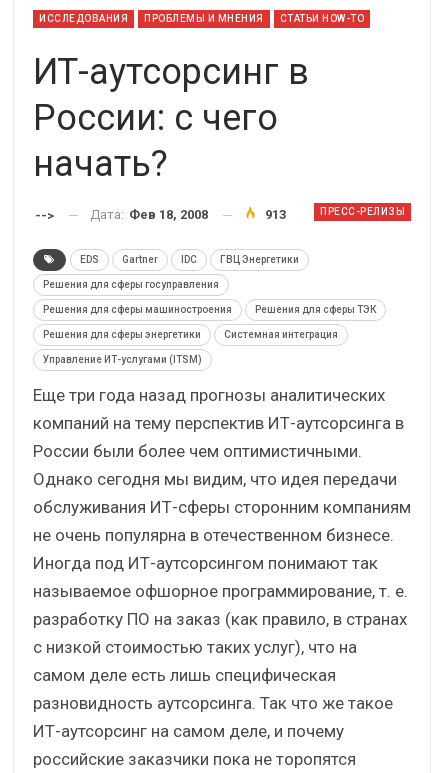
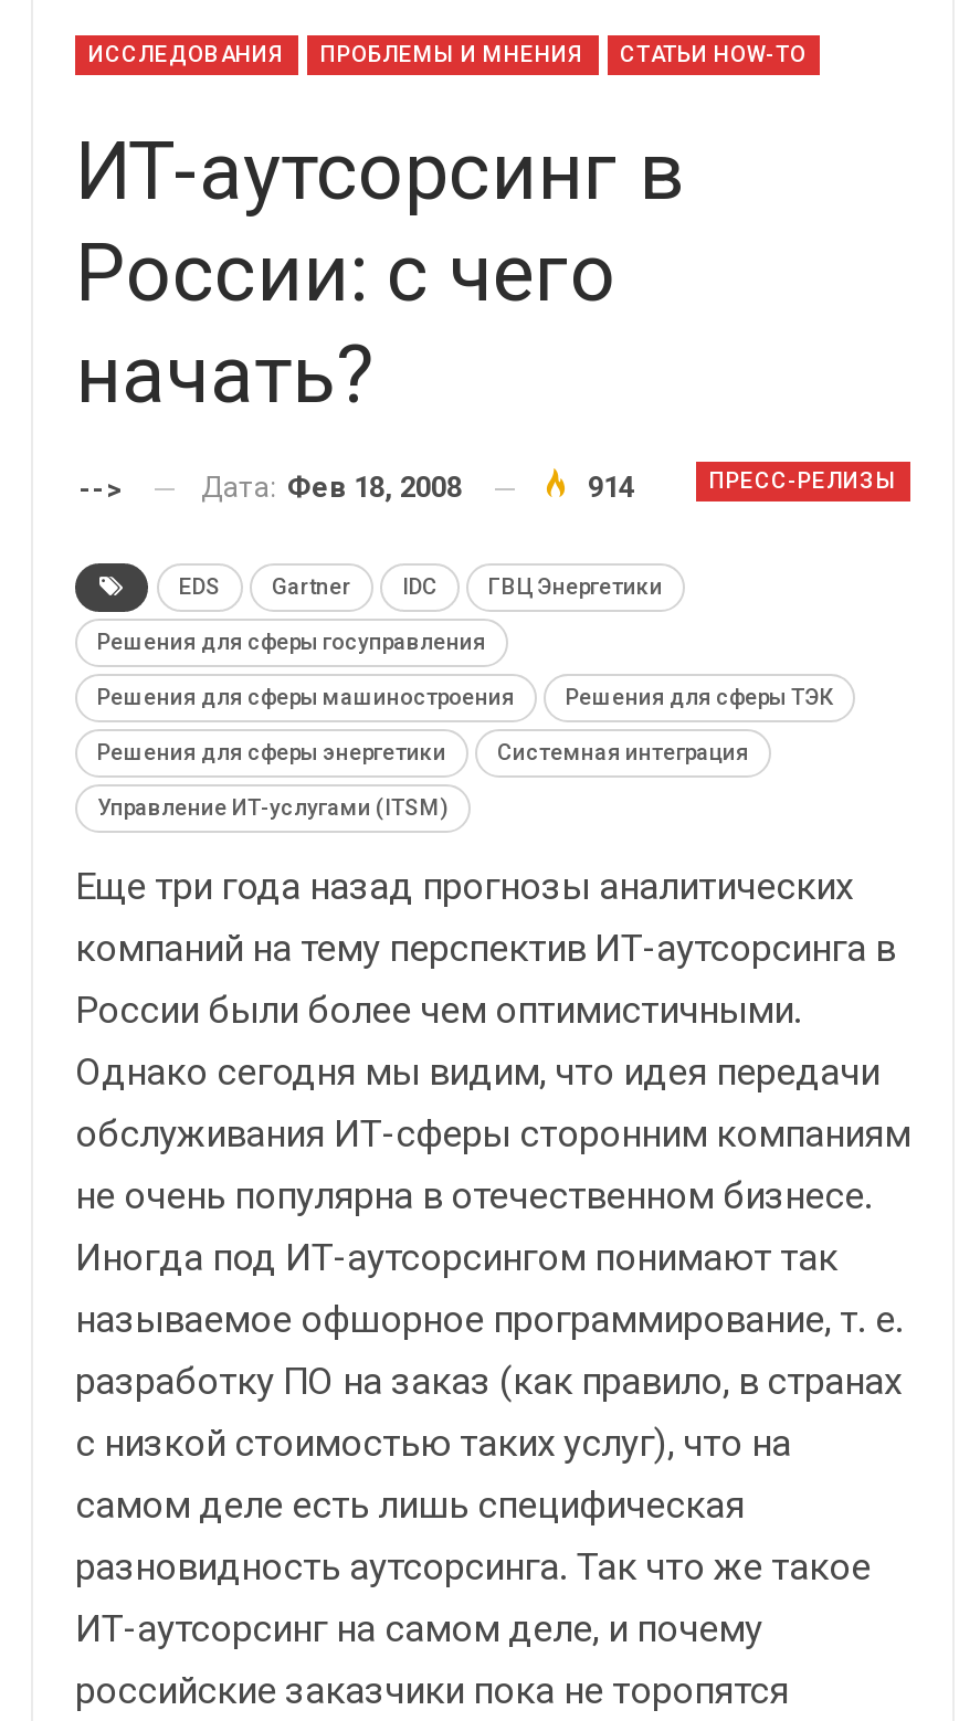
[265,207,286,222] 913 -> [588,471,634,504] 914

